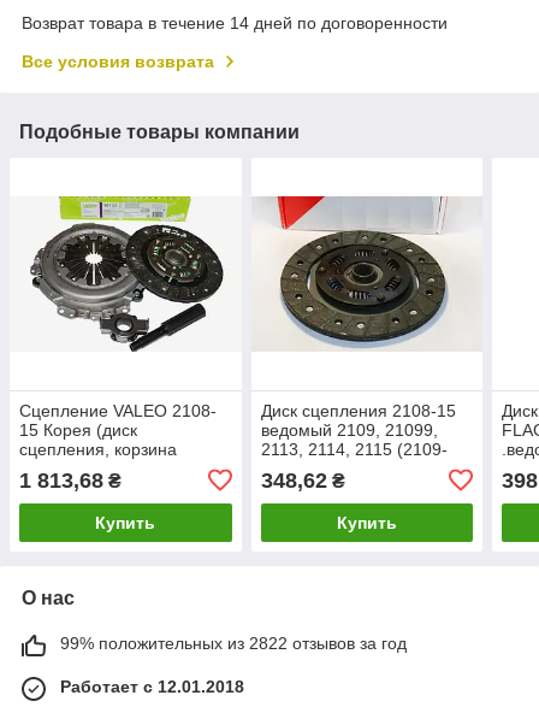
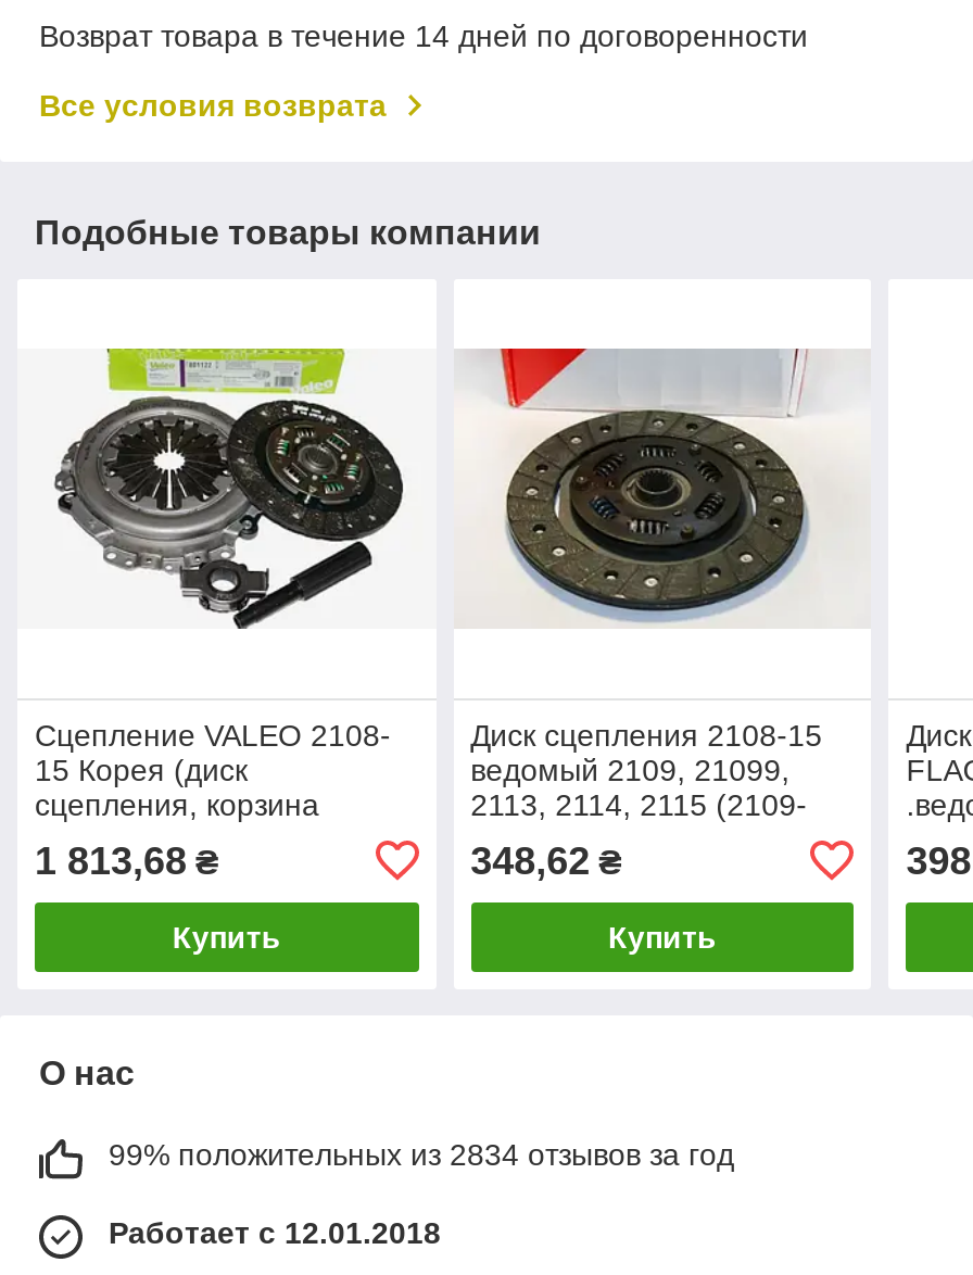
[60,633,407,653] 99% положительных из 2822 отзывов за год -> [109,1137,734,1171] 99% положительных из 2834 отзывов за год

